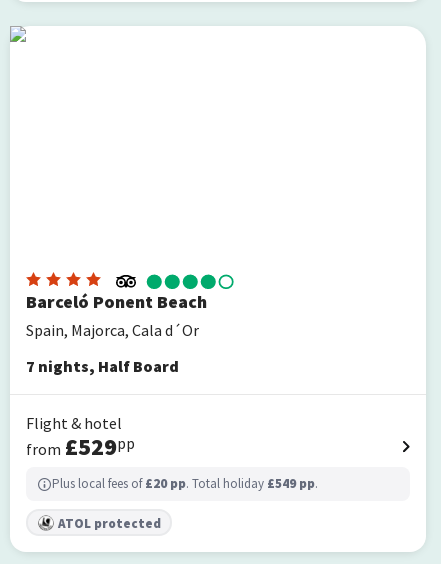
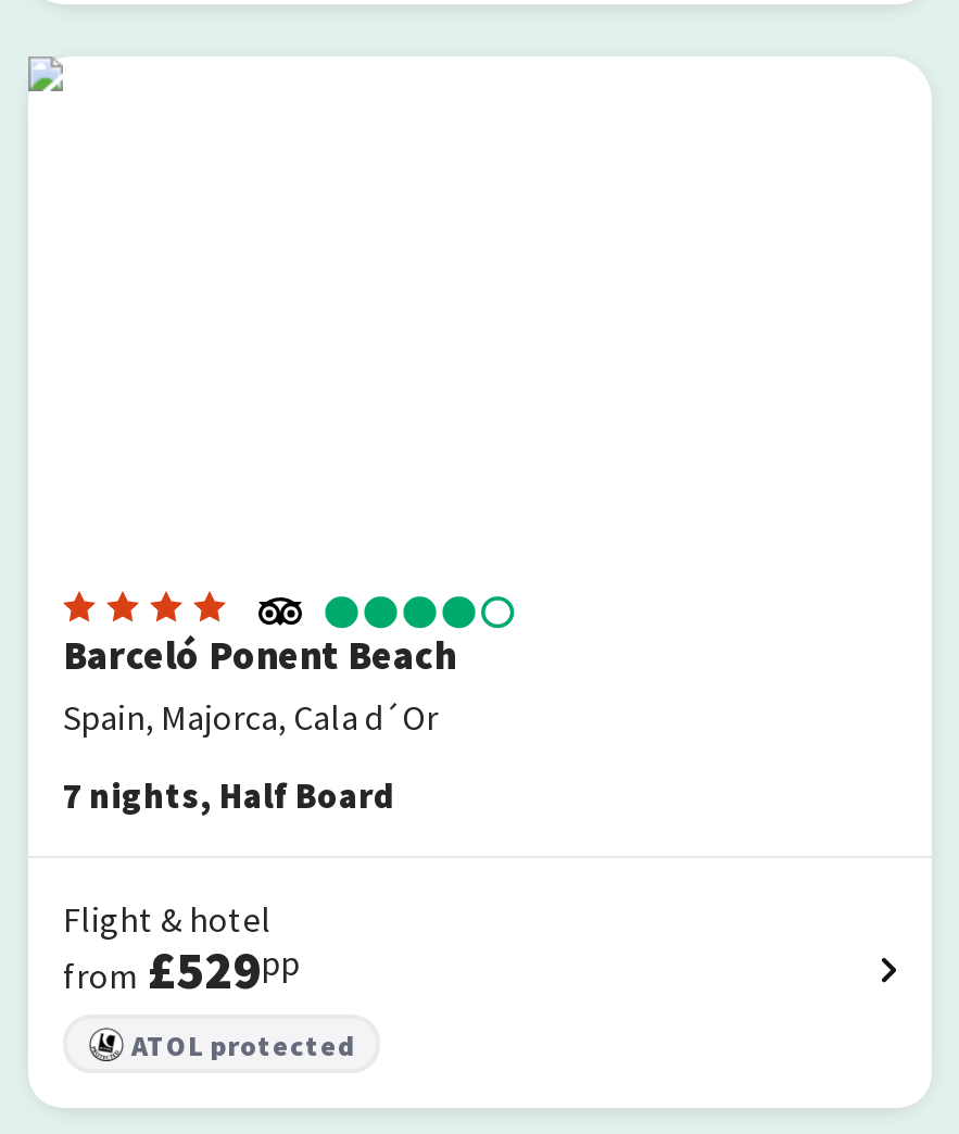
[52,475,318,492] Plus local fees of £20 pp. Total holiday £549 pp. -> none

